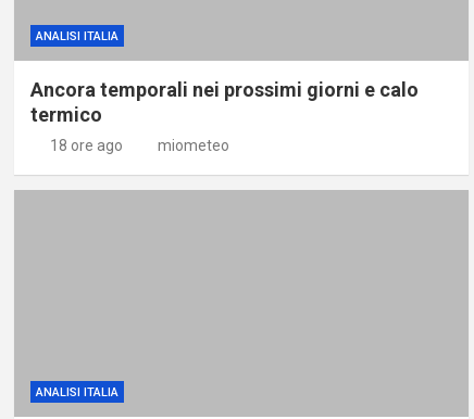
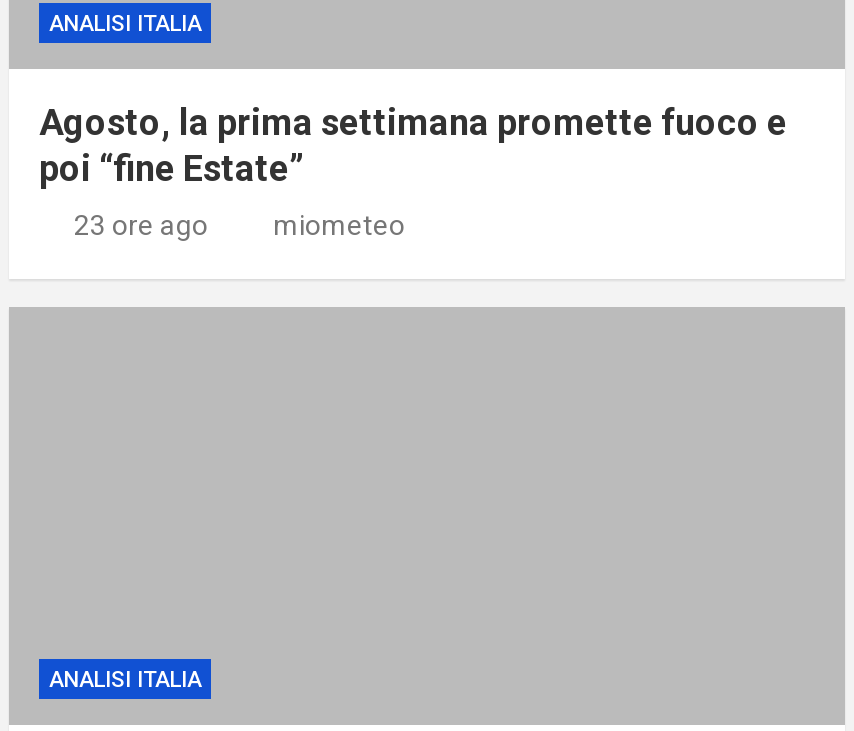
[30,78,419,125] Ancora temporali nei prossimi giorni e calo | termico -> [39,100,787,188] Agosto, la prima settimana promette fuoco e | poi “fine Estate”
[49,136,122,154] 18 ore ago -> [74,208,208,240] 23 ore ago

